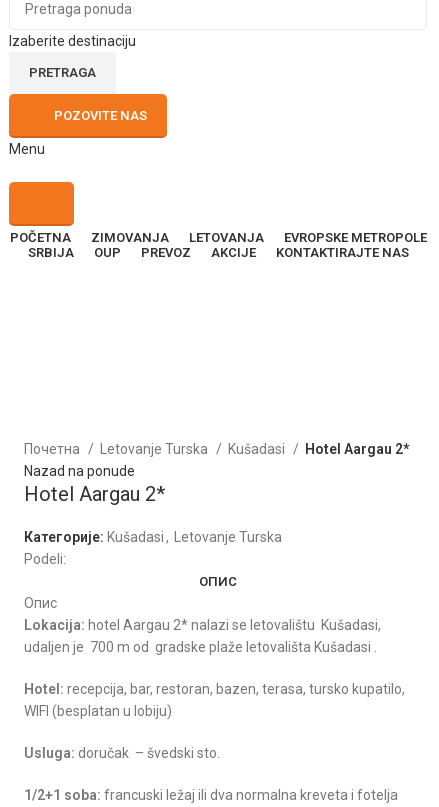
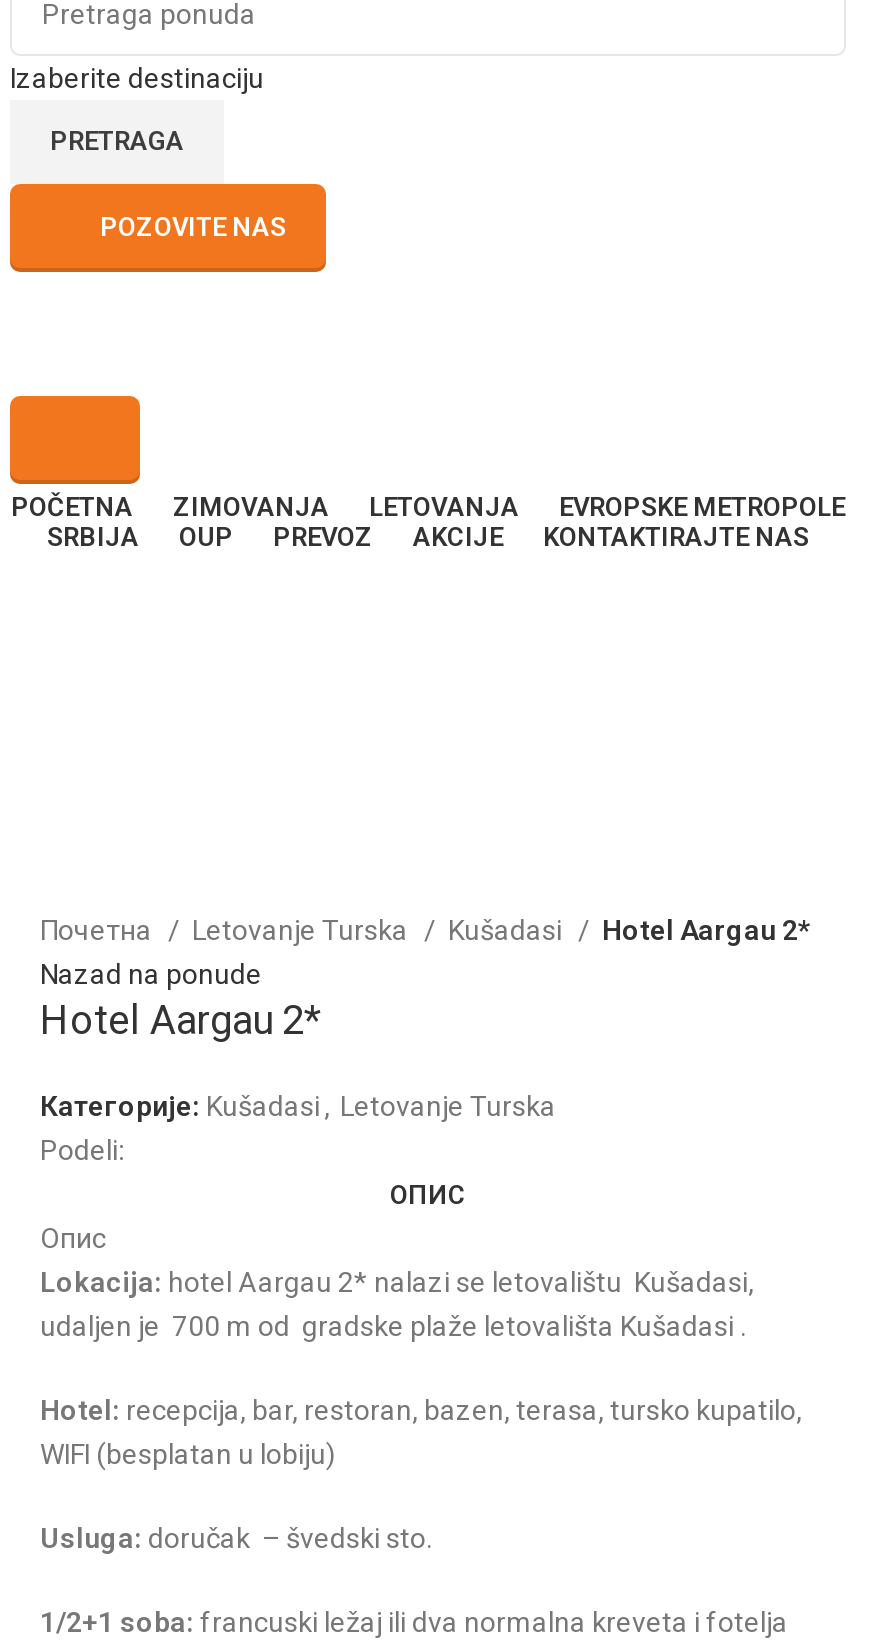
[9,141,45,157] Menu -> none

